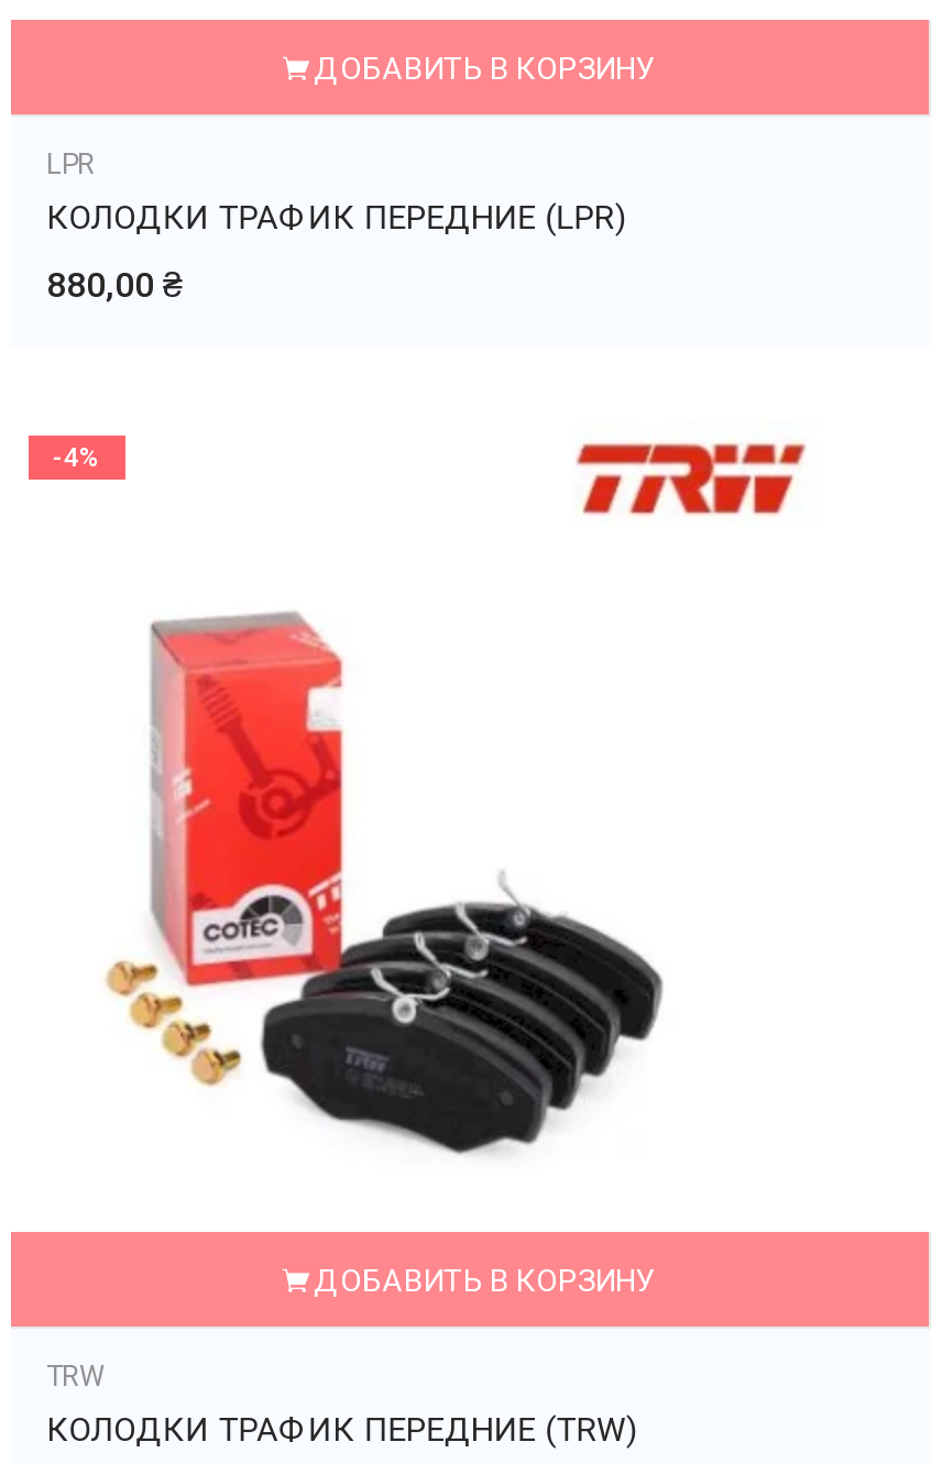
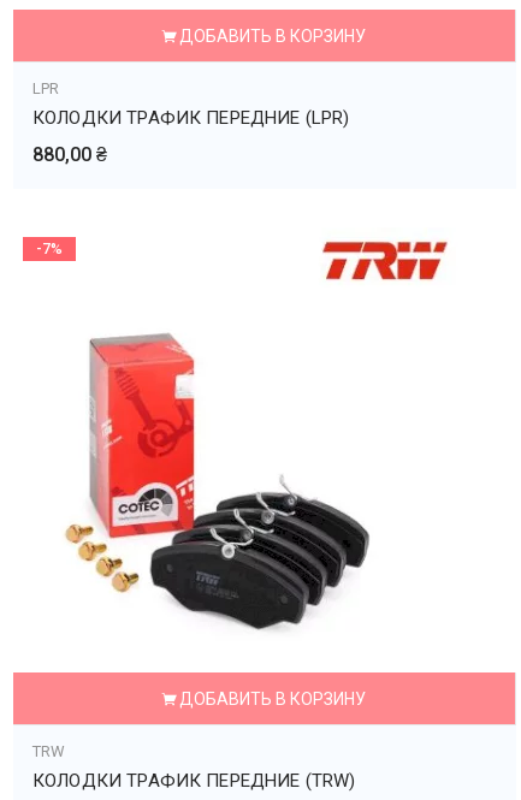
[53,442,101,473] -4% -> [36,241,63,257] -7%

